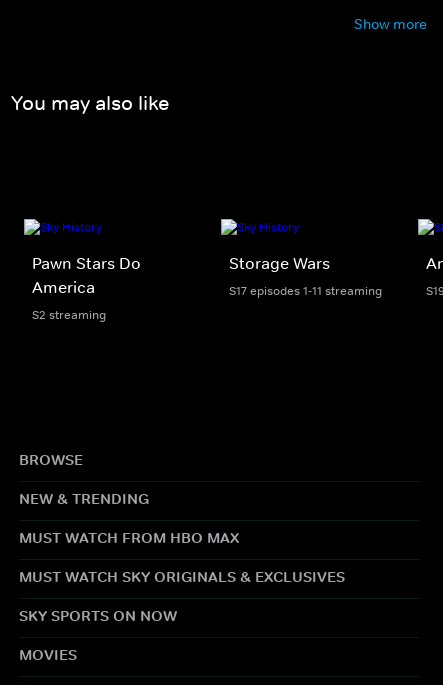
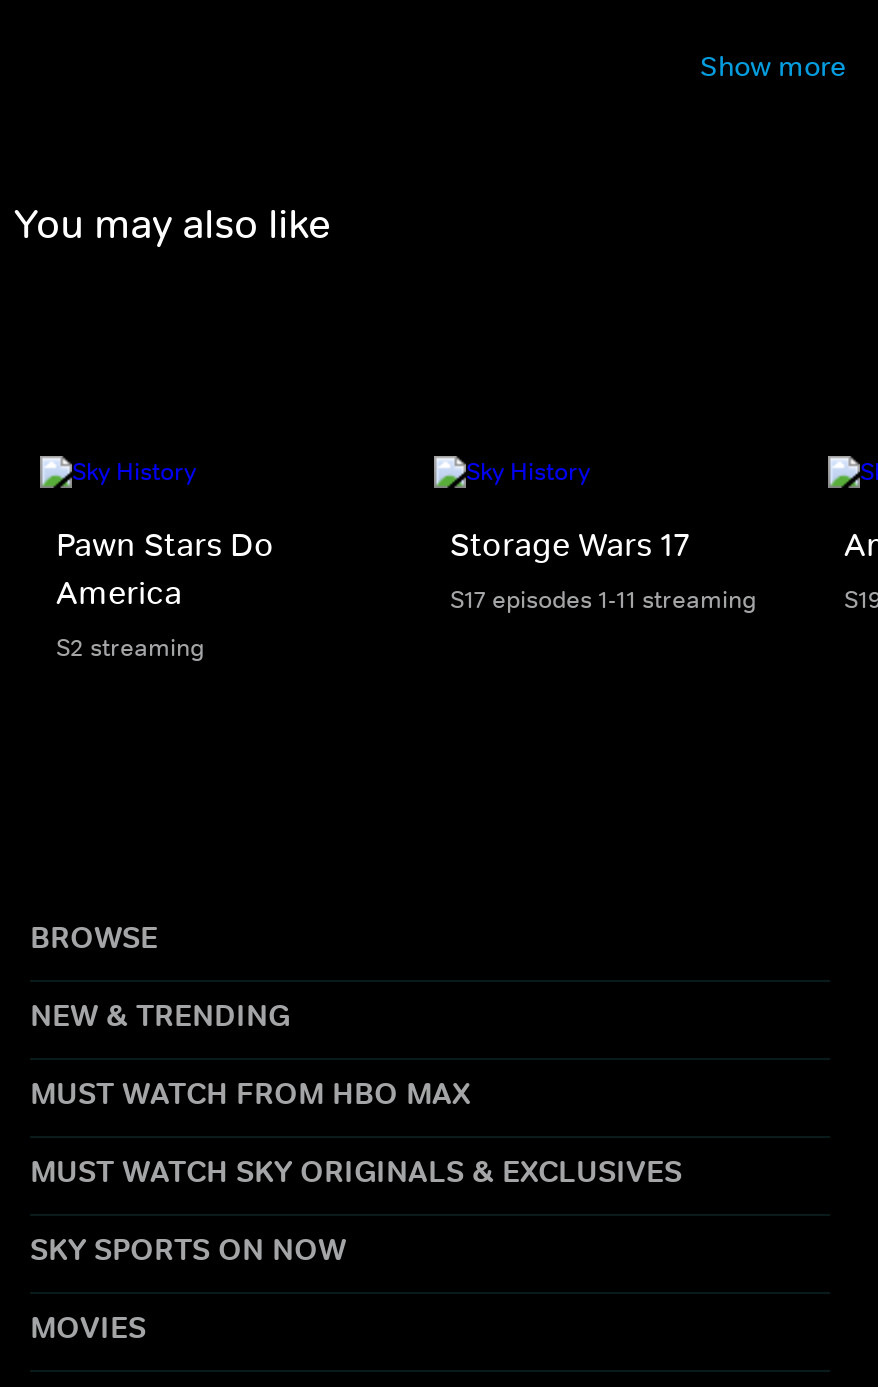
[229,253,330,273] Storage Wars -> [450,523,690,563] Storage Wars 17

